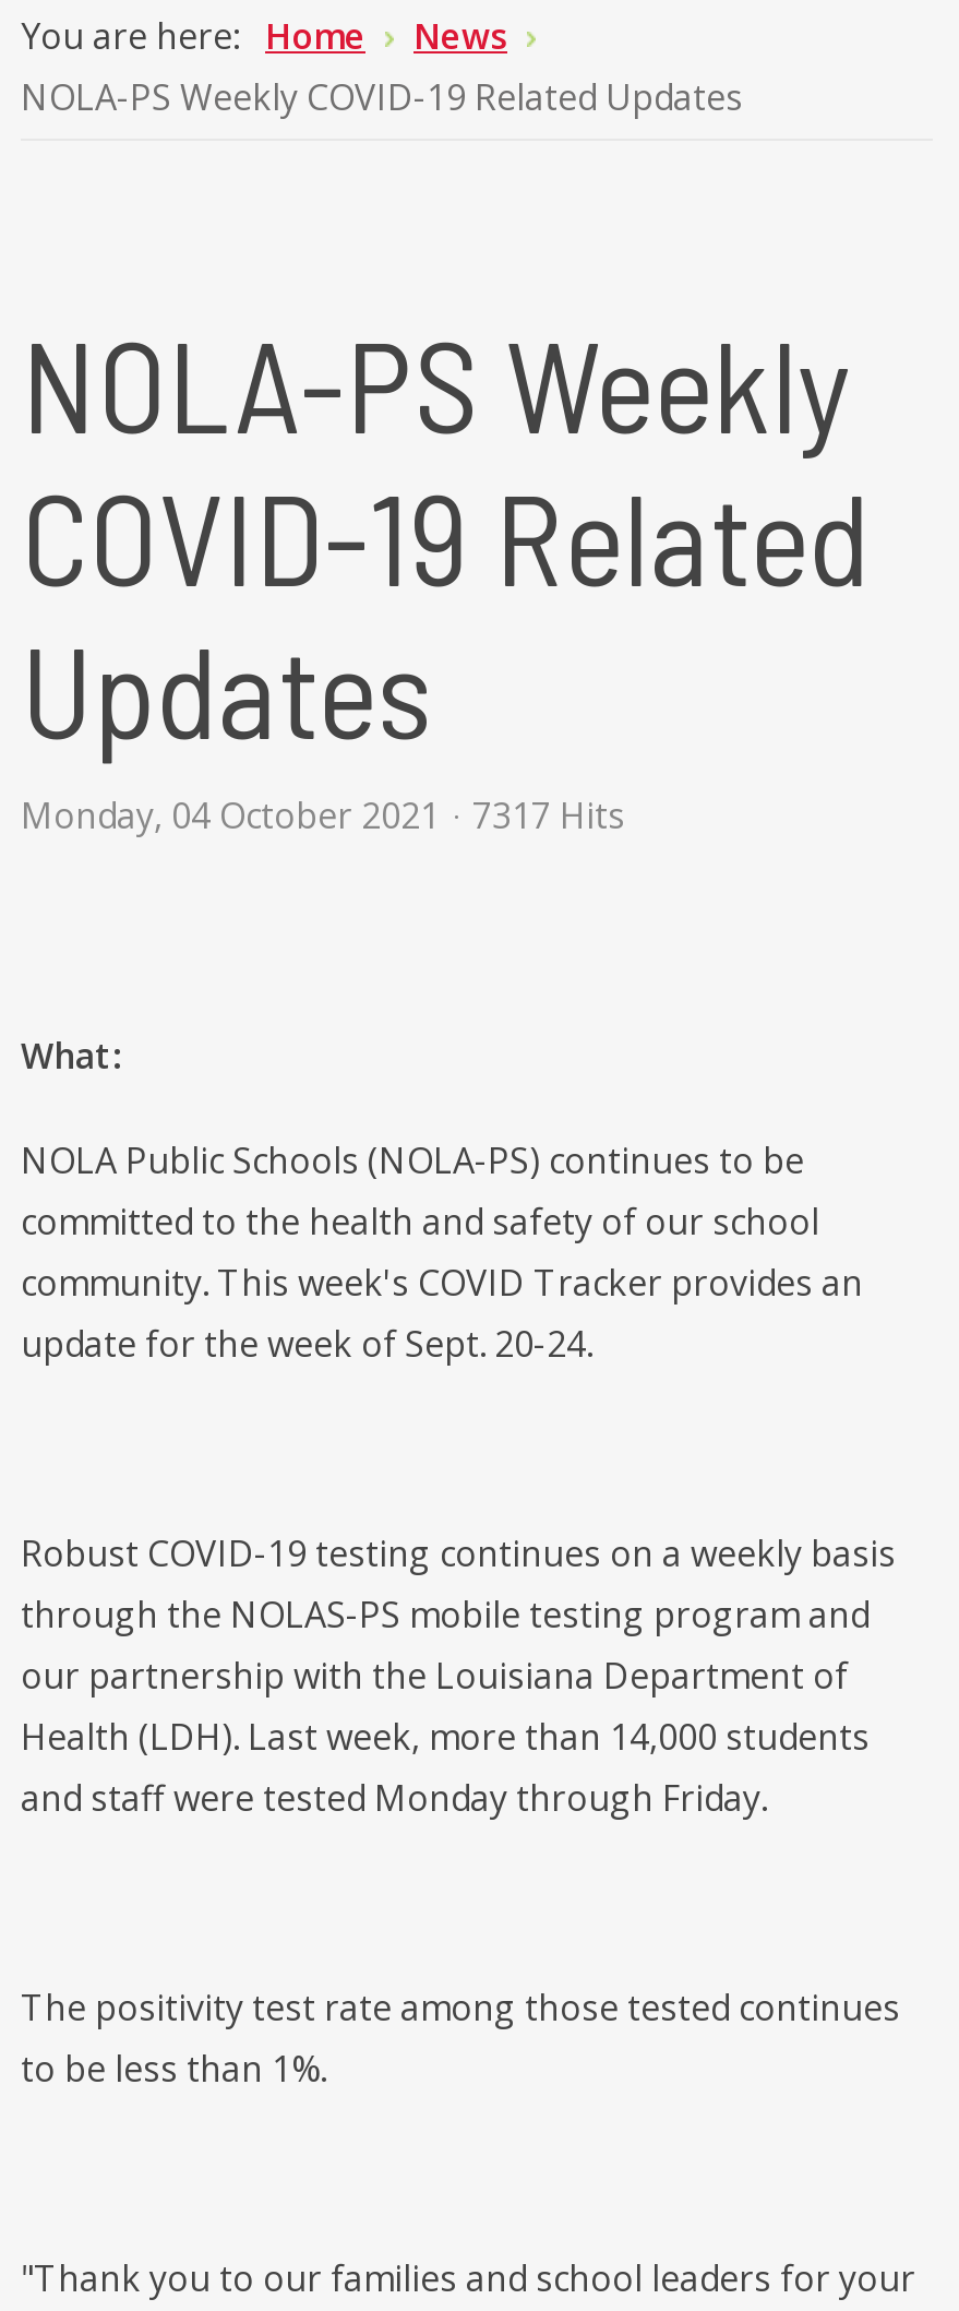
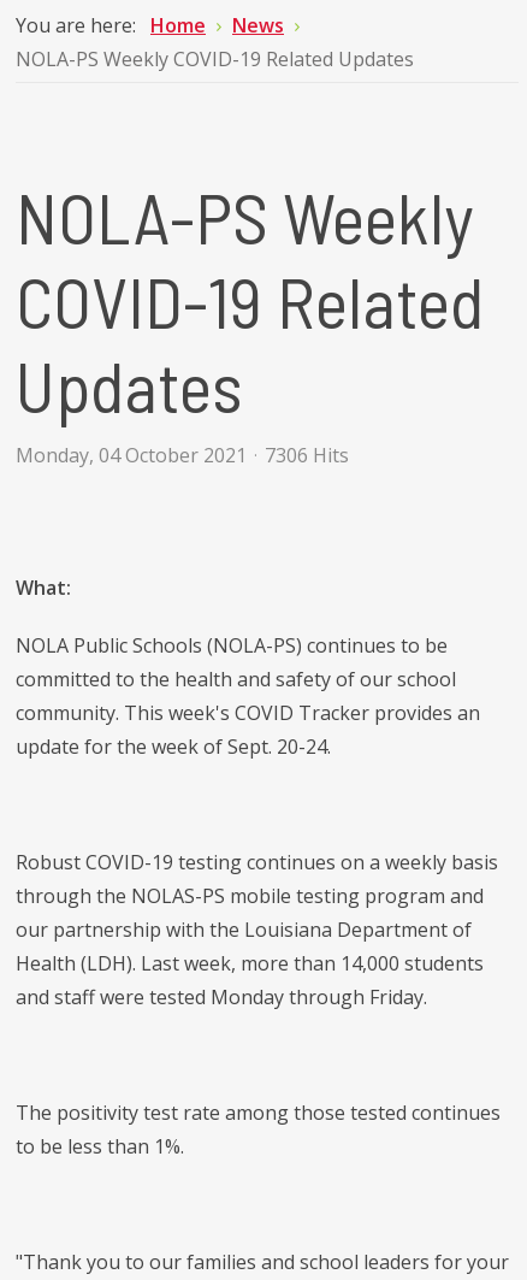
[21,791,625,839] Monday, 04 October 2021 7317 Hits -> [16,442,349,468] Monday, 04 October 2021 7306 Hits

